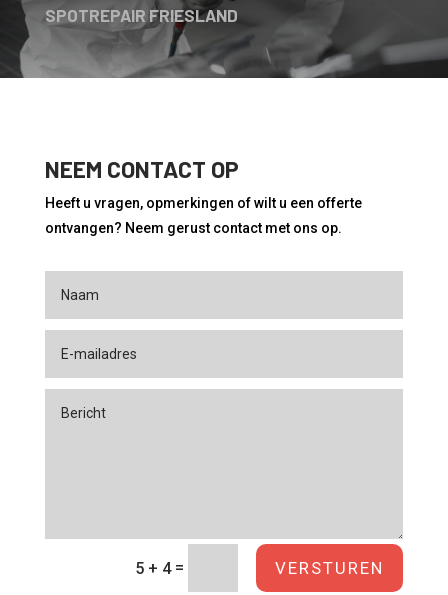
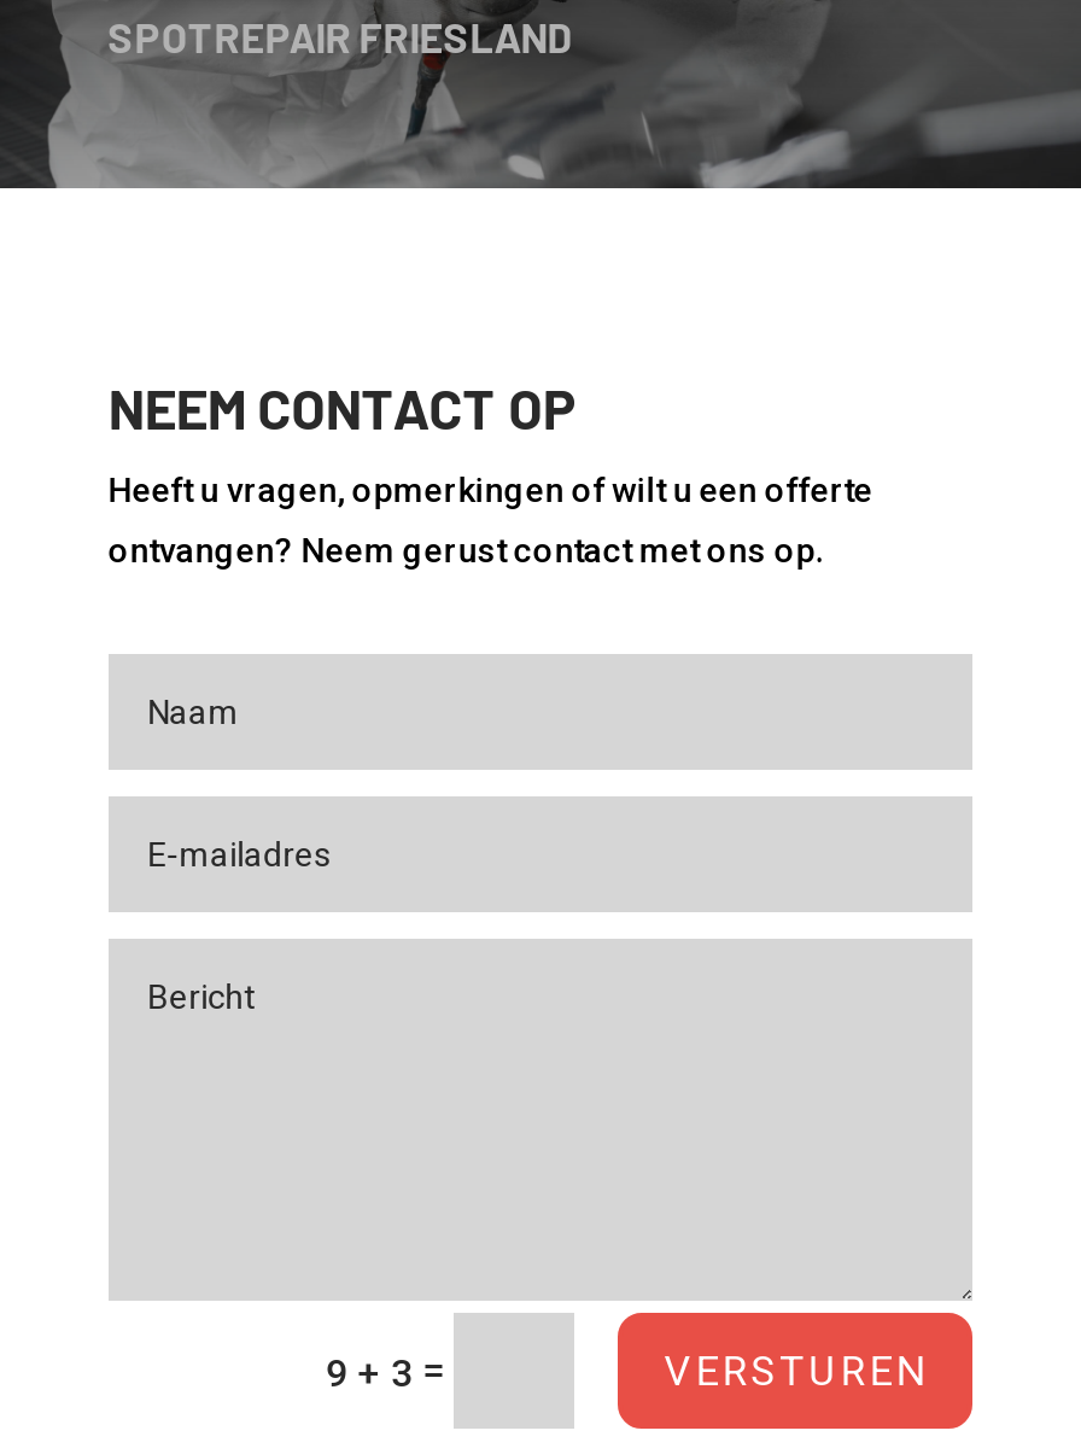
[135,558,188,579] 5 + 4 = -> [326,1348,454,1397] 9 + 3 =

